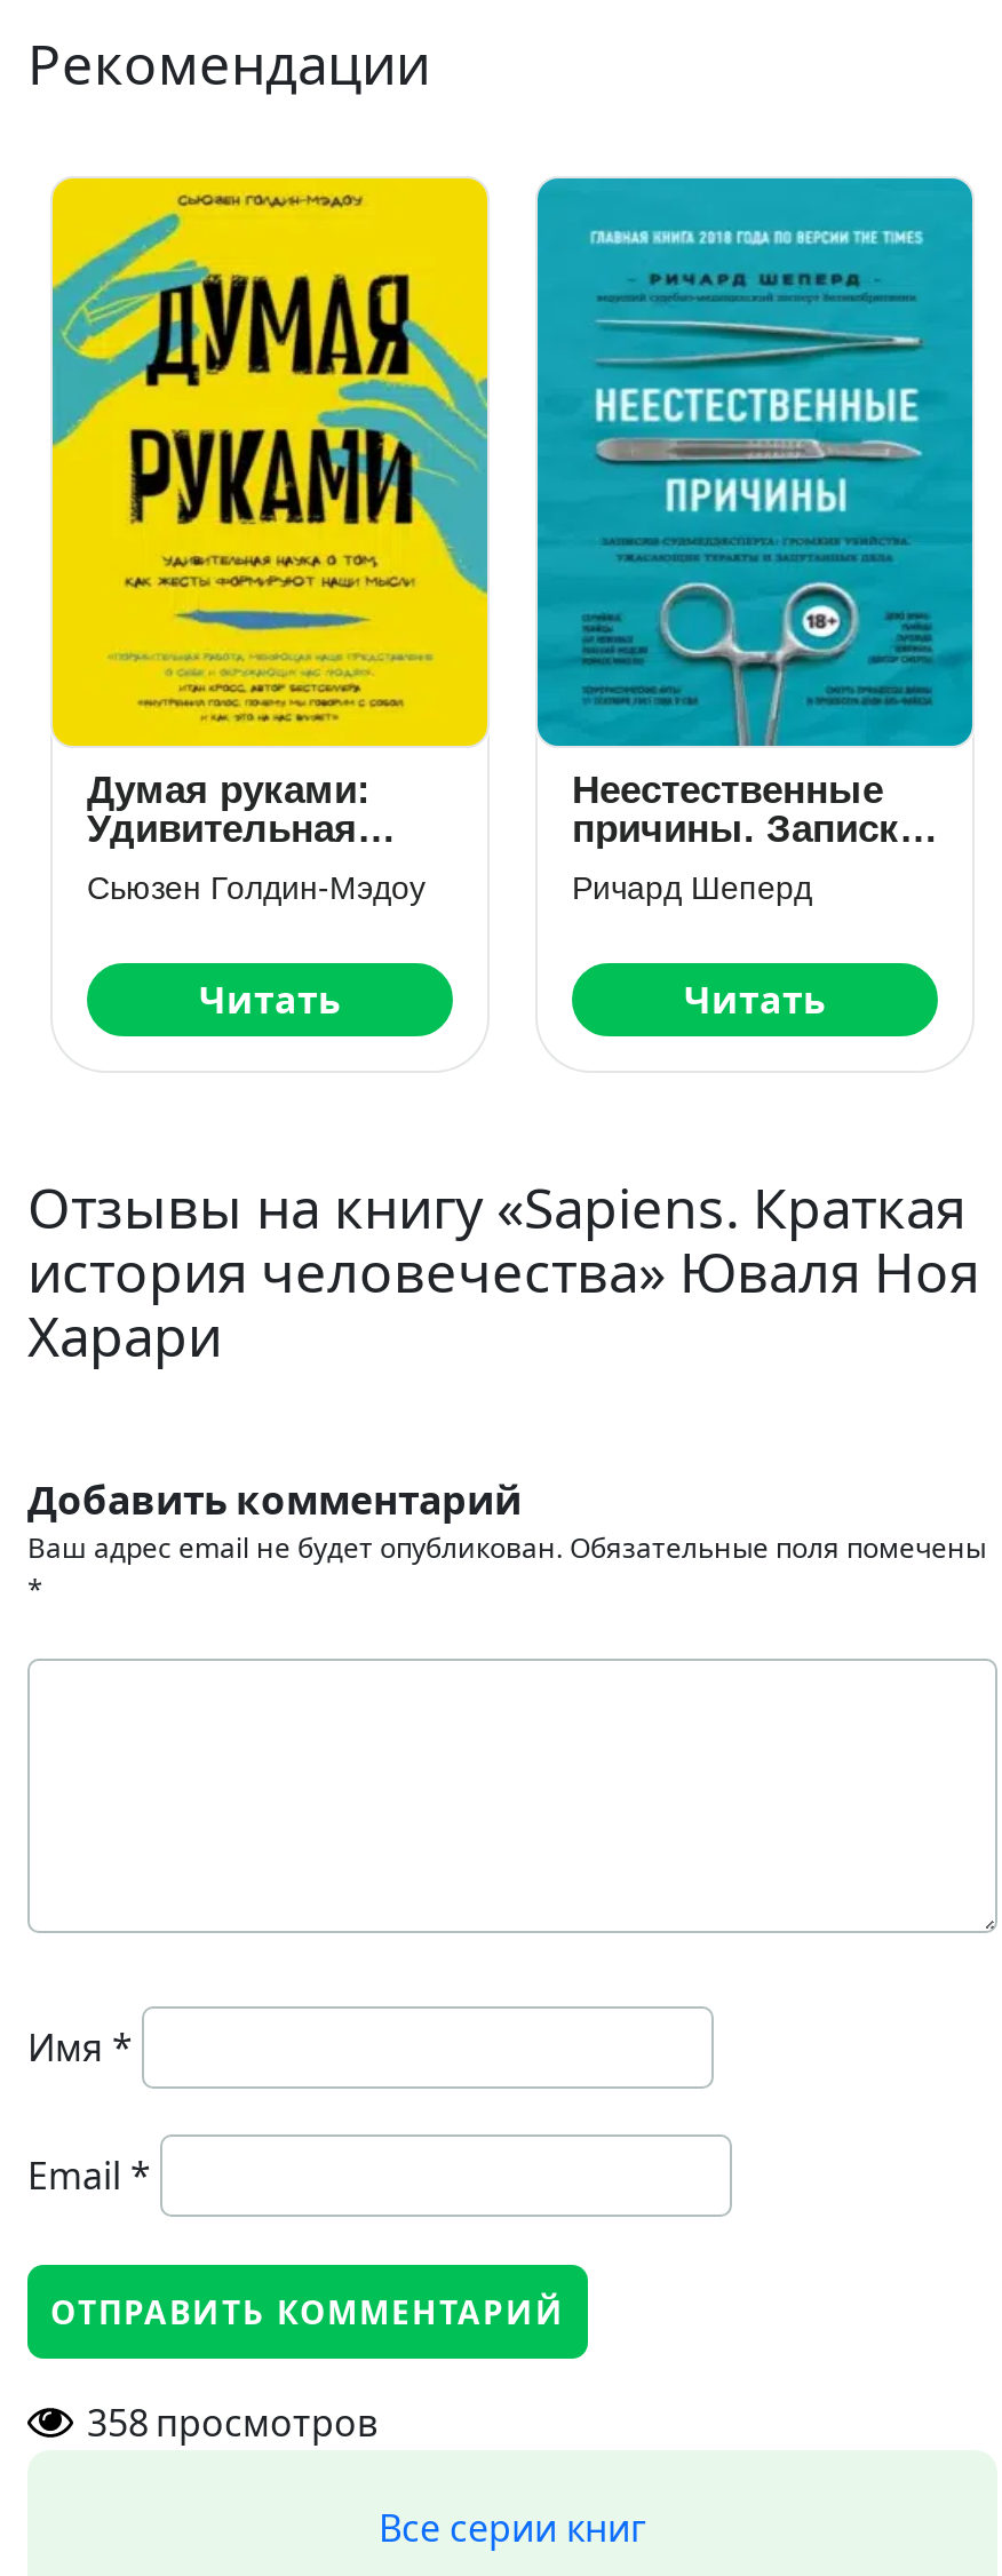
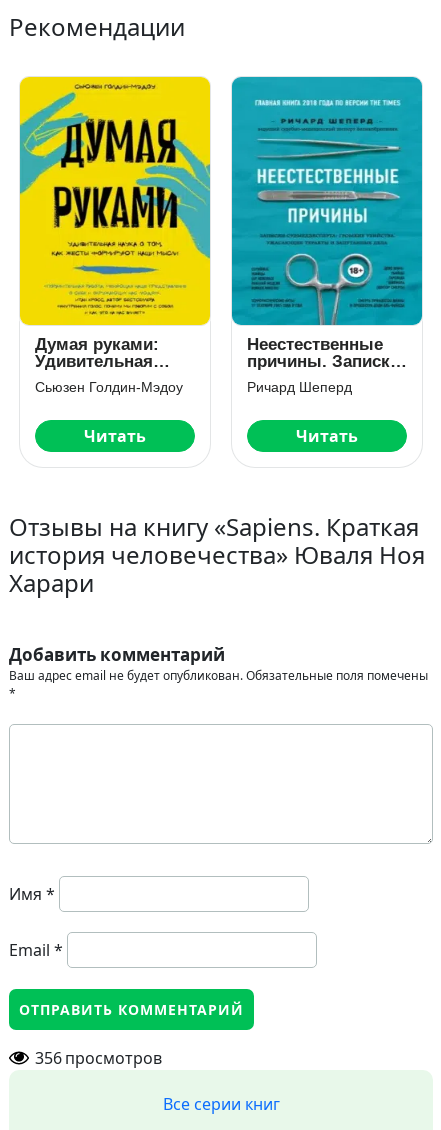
[87,2398,377,2448] 358 просмотров -> [35,1047,162,1069] 356 просмотров

